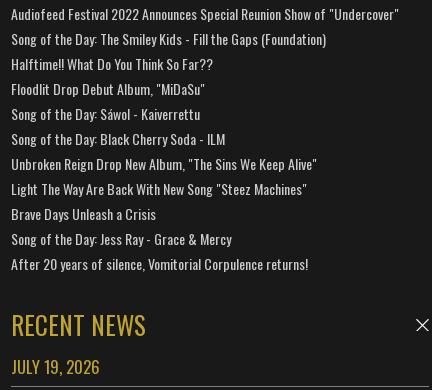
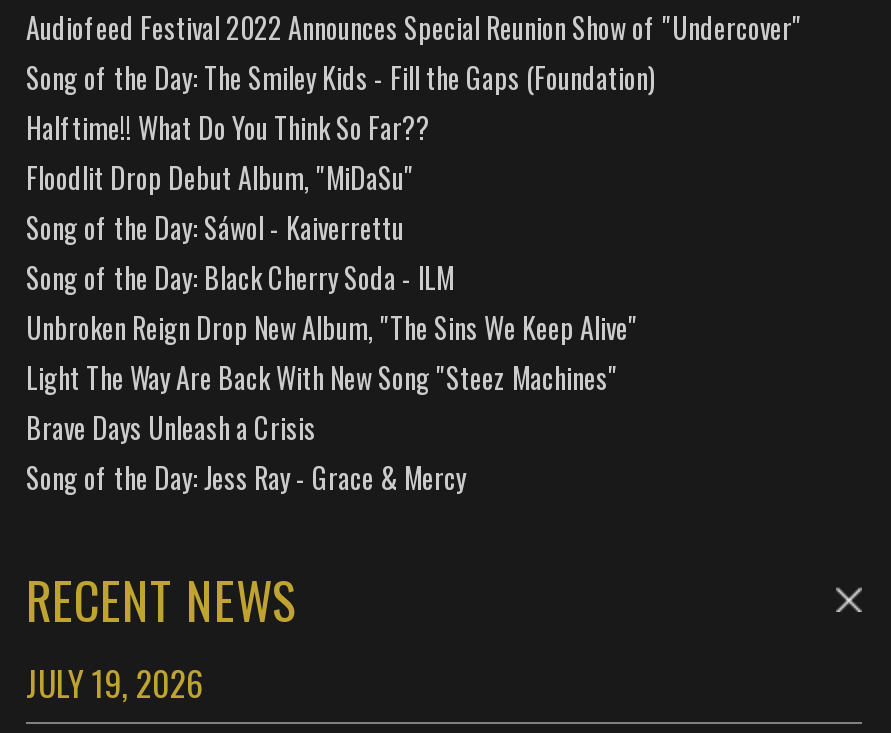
[11,253,308,274] After 20 years of silence, Vomitorial Corpulence returns! -> none

